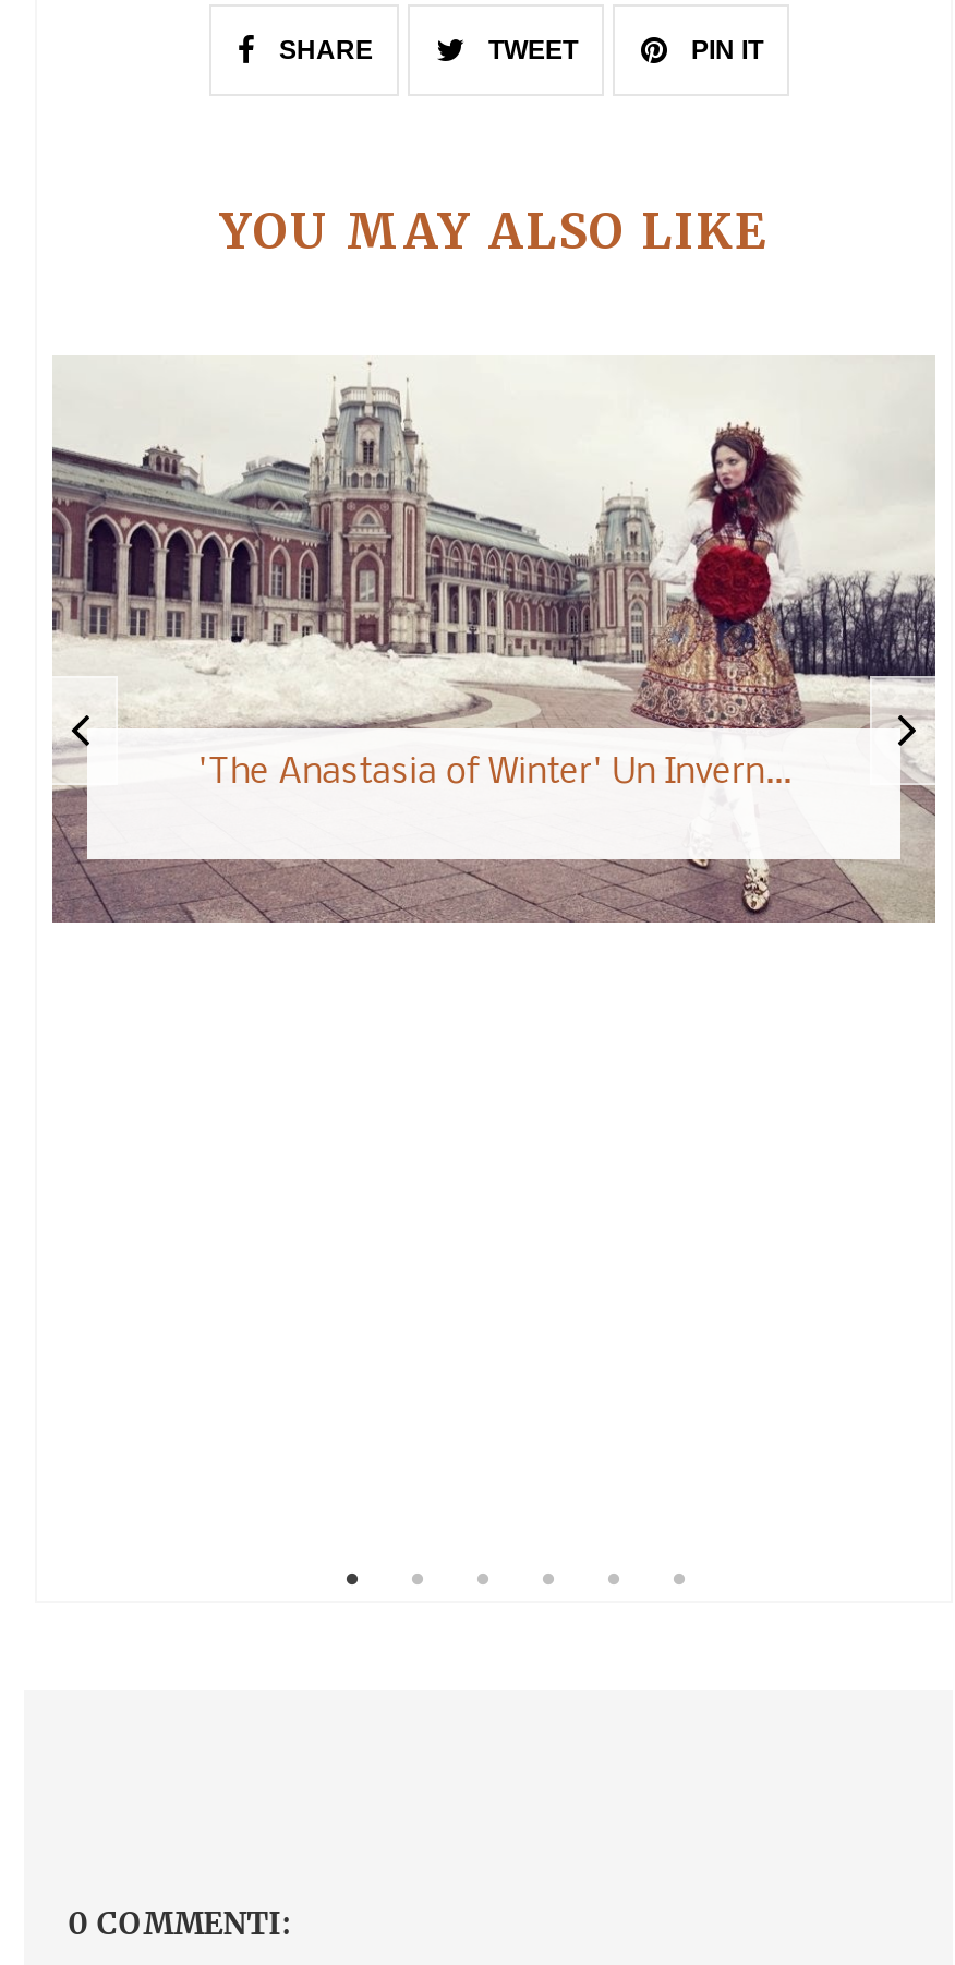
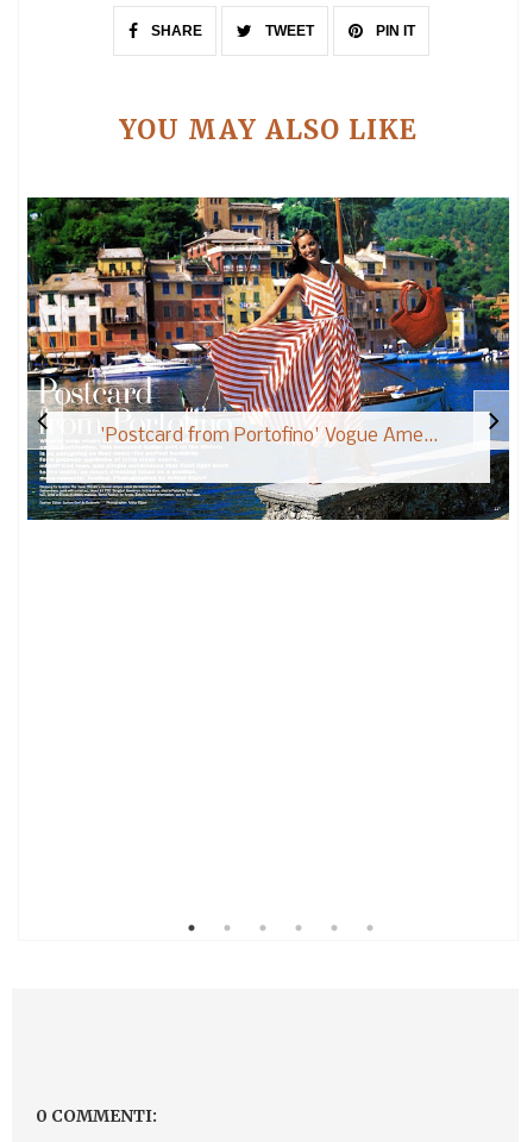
[50,355,938,925] [image] | 'The Anastasia of Winter' Un Invern... -> [26,196,510,521] [image] | 'Postcard from Portofino' Vogue Ame...

